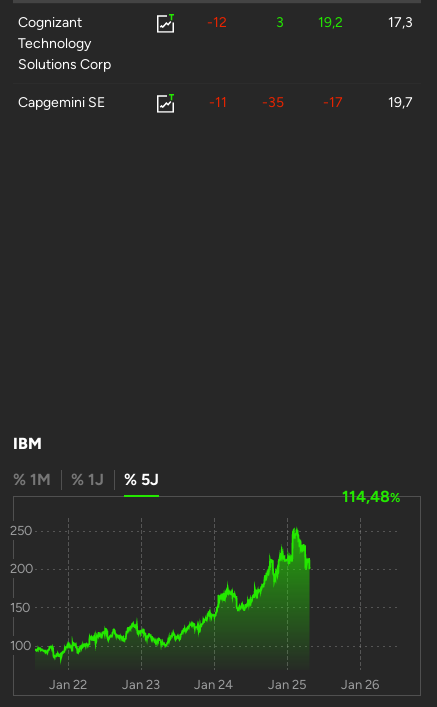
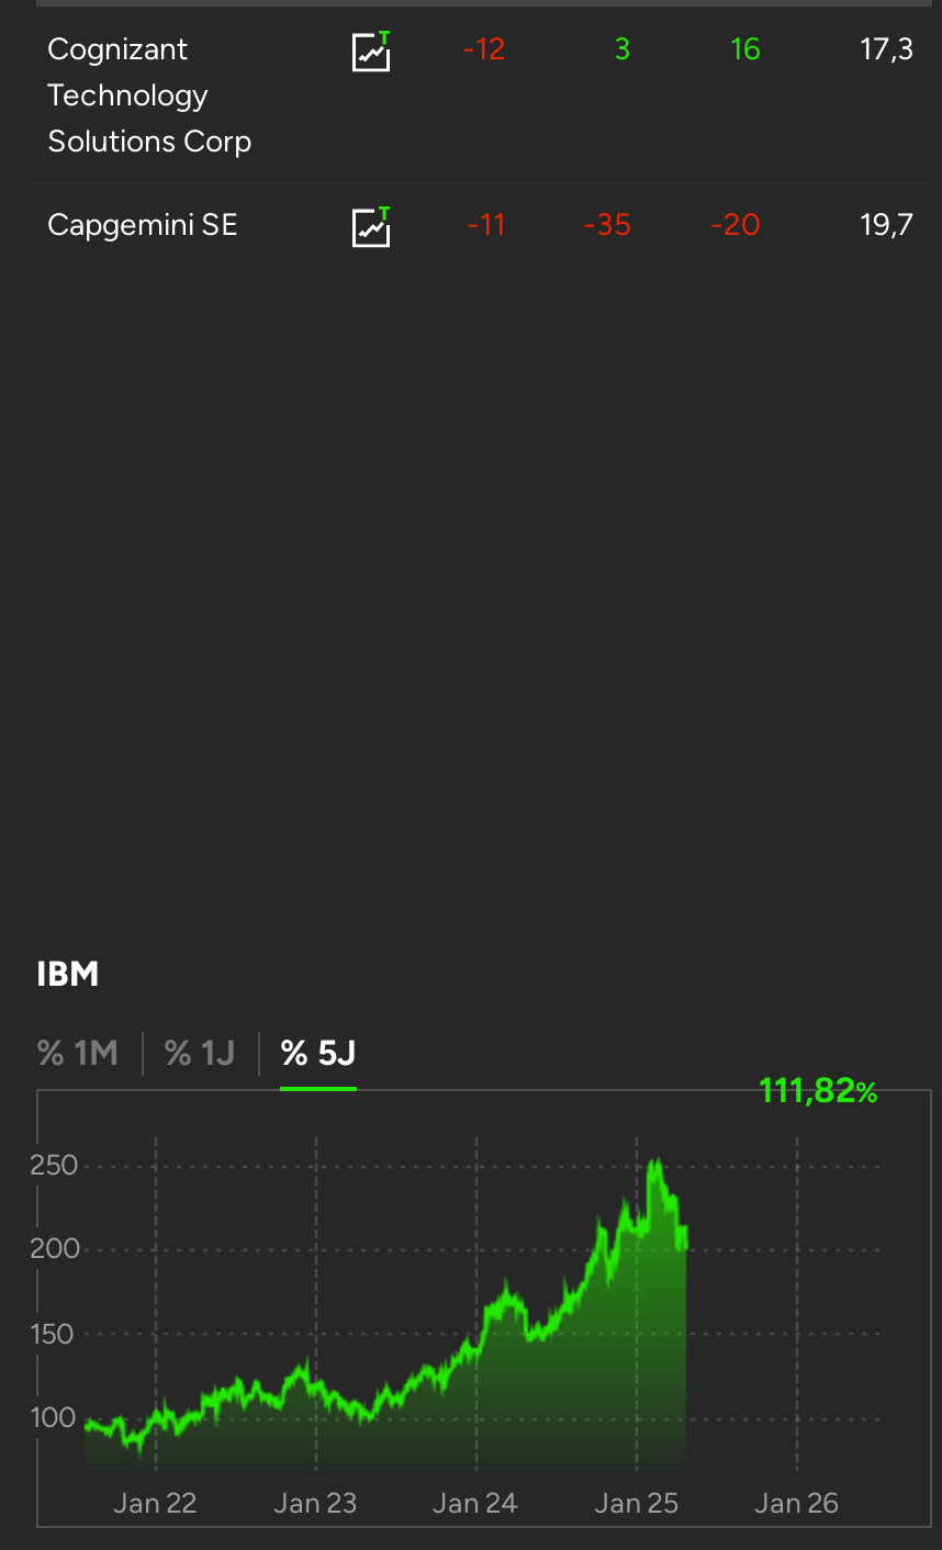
[318,14,343,31] 19,2 -> [730,31,761,68] 16
[323,94,343,111] -17 -> [710,206,761,244] -20
[342,487,400,506] 114,48% -> [759,1069,877,1111] 111,82%

